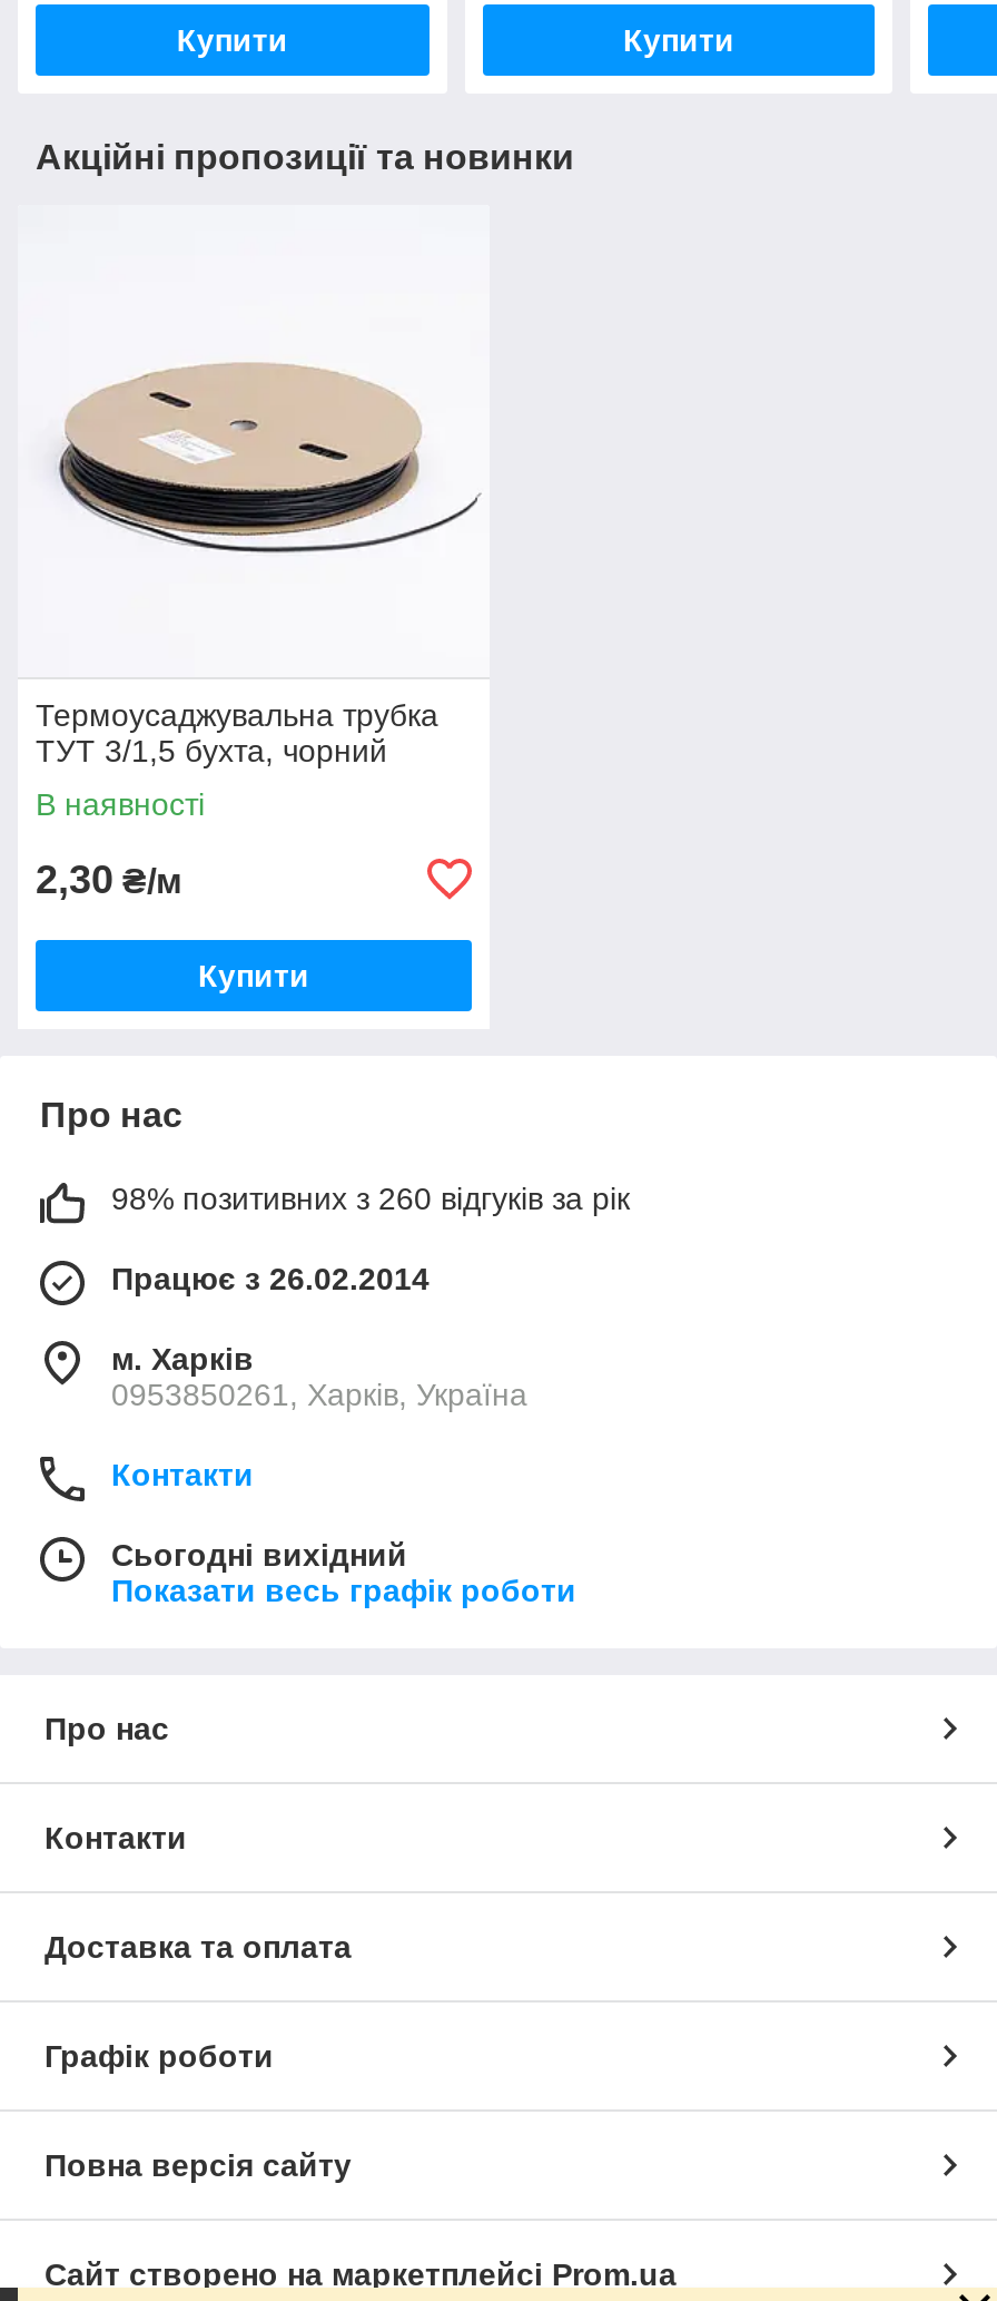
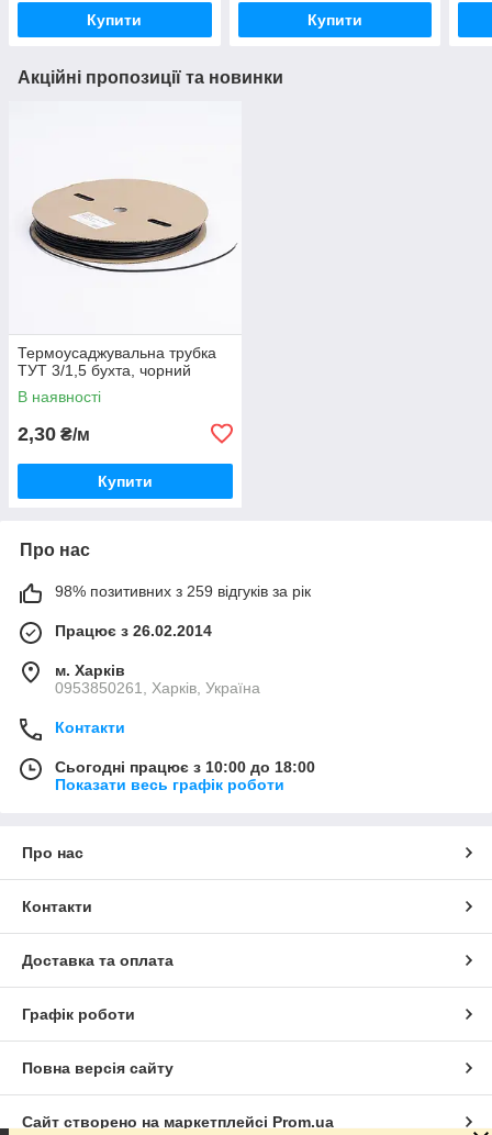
[111,1180,630,1216] 98% позитивних з 260 відгуків за рік -> [55,582,311,600] 98% позитивних з 259 відгуків за рік
[111,1537,407,1572] Сьогодні вихідний -> [55,758,315,775] Сьогодні працює з 10:00 до 18:00

